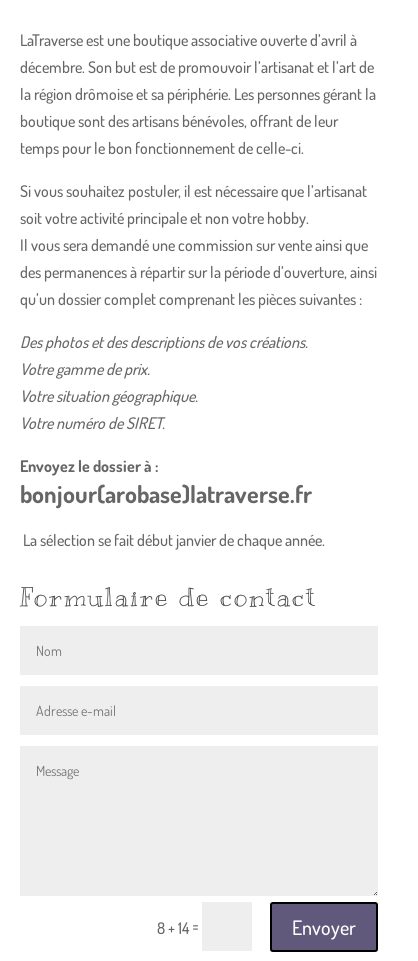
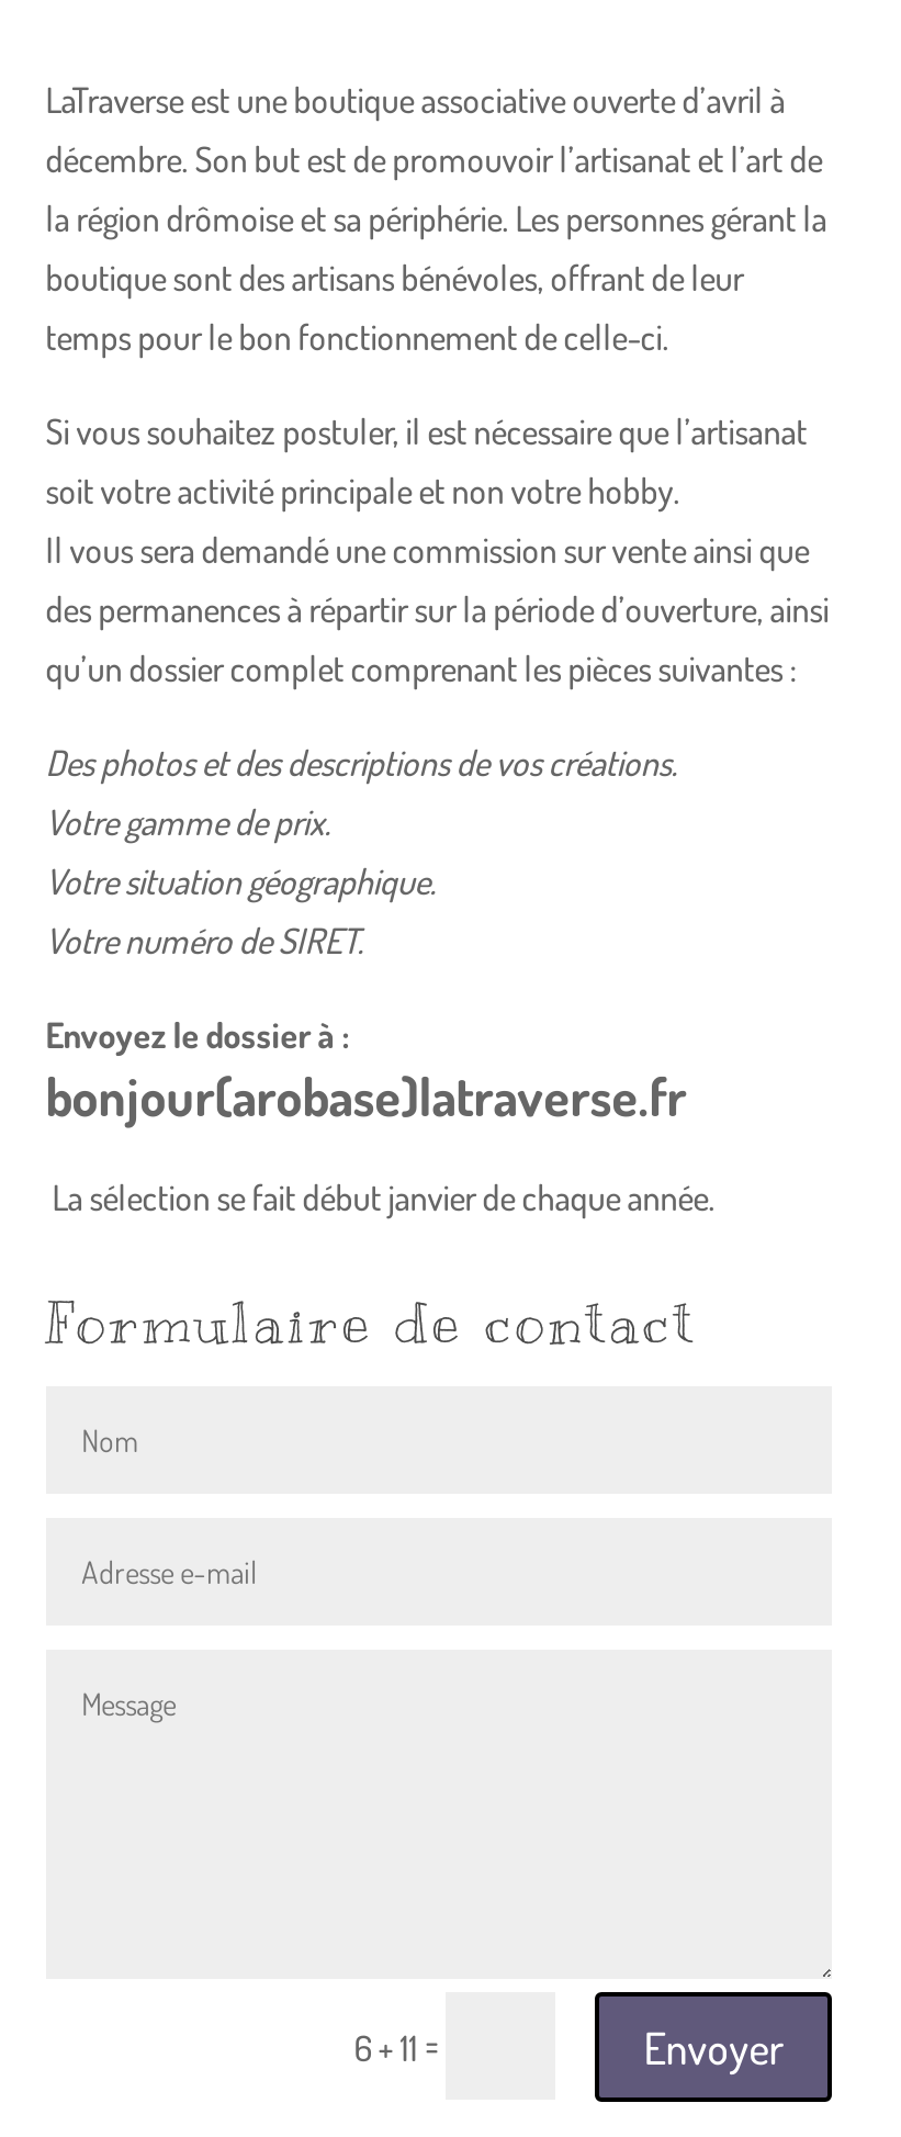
[157,915,202,937] 8 + 14 = -> [354,2022,446,2069] 6 + 11 =

